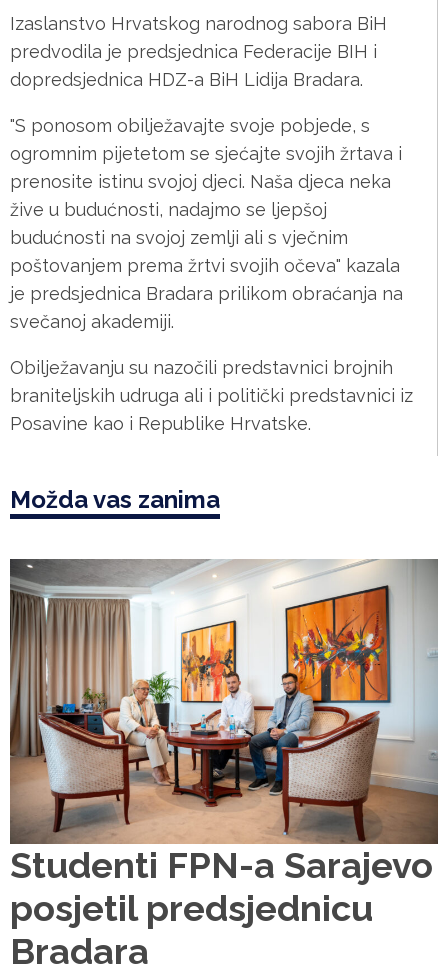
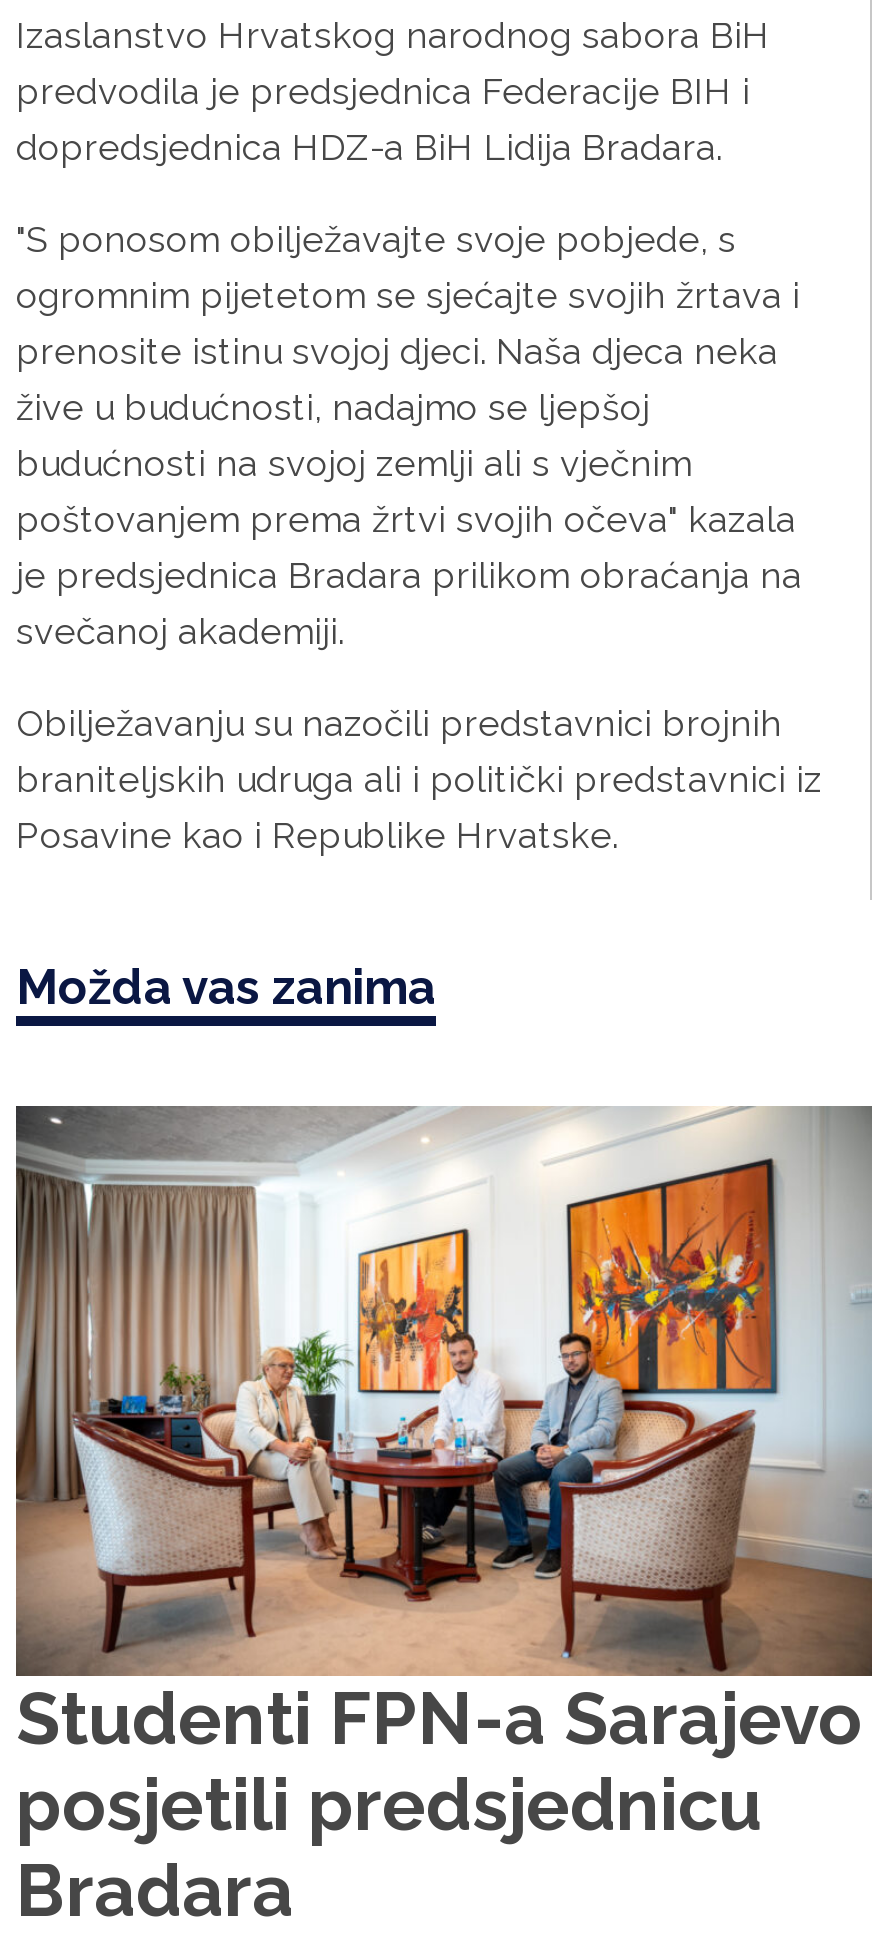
[10,887,373,929] posjetil predsjednicu -> [16,1763,762,1847] posjetili predsjednicu

